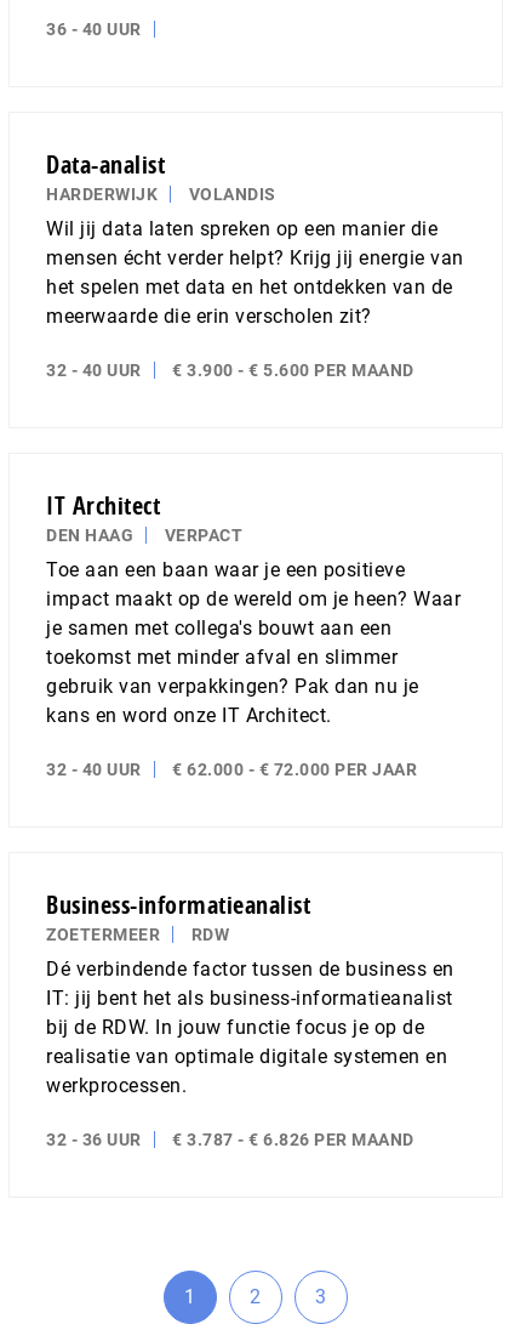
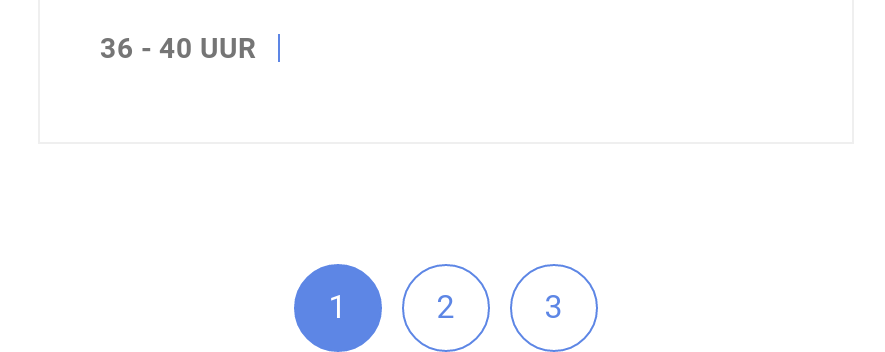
[46,148,464,380] Data-analist | HARDERWIJK | VOLANDIS | Wil jij data laten spreken op een manier die | mensen écht verder helpt? Krijg jij energie van | het spelen met data en het ontdekken van de | meerwaarde die erin verscholen zit? | 32 - 40 UUR | € 3.900 - € 5.600 PER MAAND -> none
[46,489,461,779] IT Architect | DEN HAAG | VERPACT | Toe aan een baan waar je een positieve | impact maakt op de wereld om je heen? Waar | je samen met collega's bouwt aan een | toekomst met minder afval en slimmer | gebruik van verpakkingen? Pak dan nu je | kans en word onze IT Architect. | 32 - 40 UUR | € 62.000 - € 72.000 PER JAAR -> none
[46,888,454,1149] Business-informatieanalist | ZOETERMEER | RDW | Dé verbindende factor tussen de business en | IT: jij bent het als business-informatieanalist | bij de RDW. In jouw functie focus je op de | realisatie van optimale digitale systemen en | werkprocessen. | 32 - 36 UUR | € 3.787 - € 6.826 PER MAAND -> none

